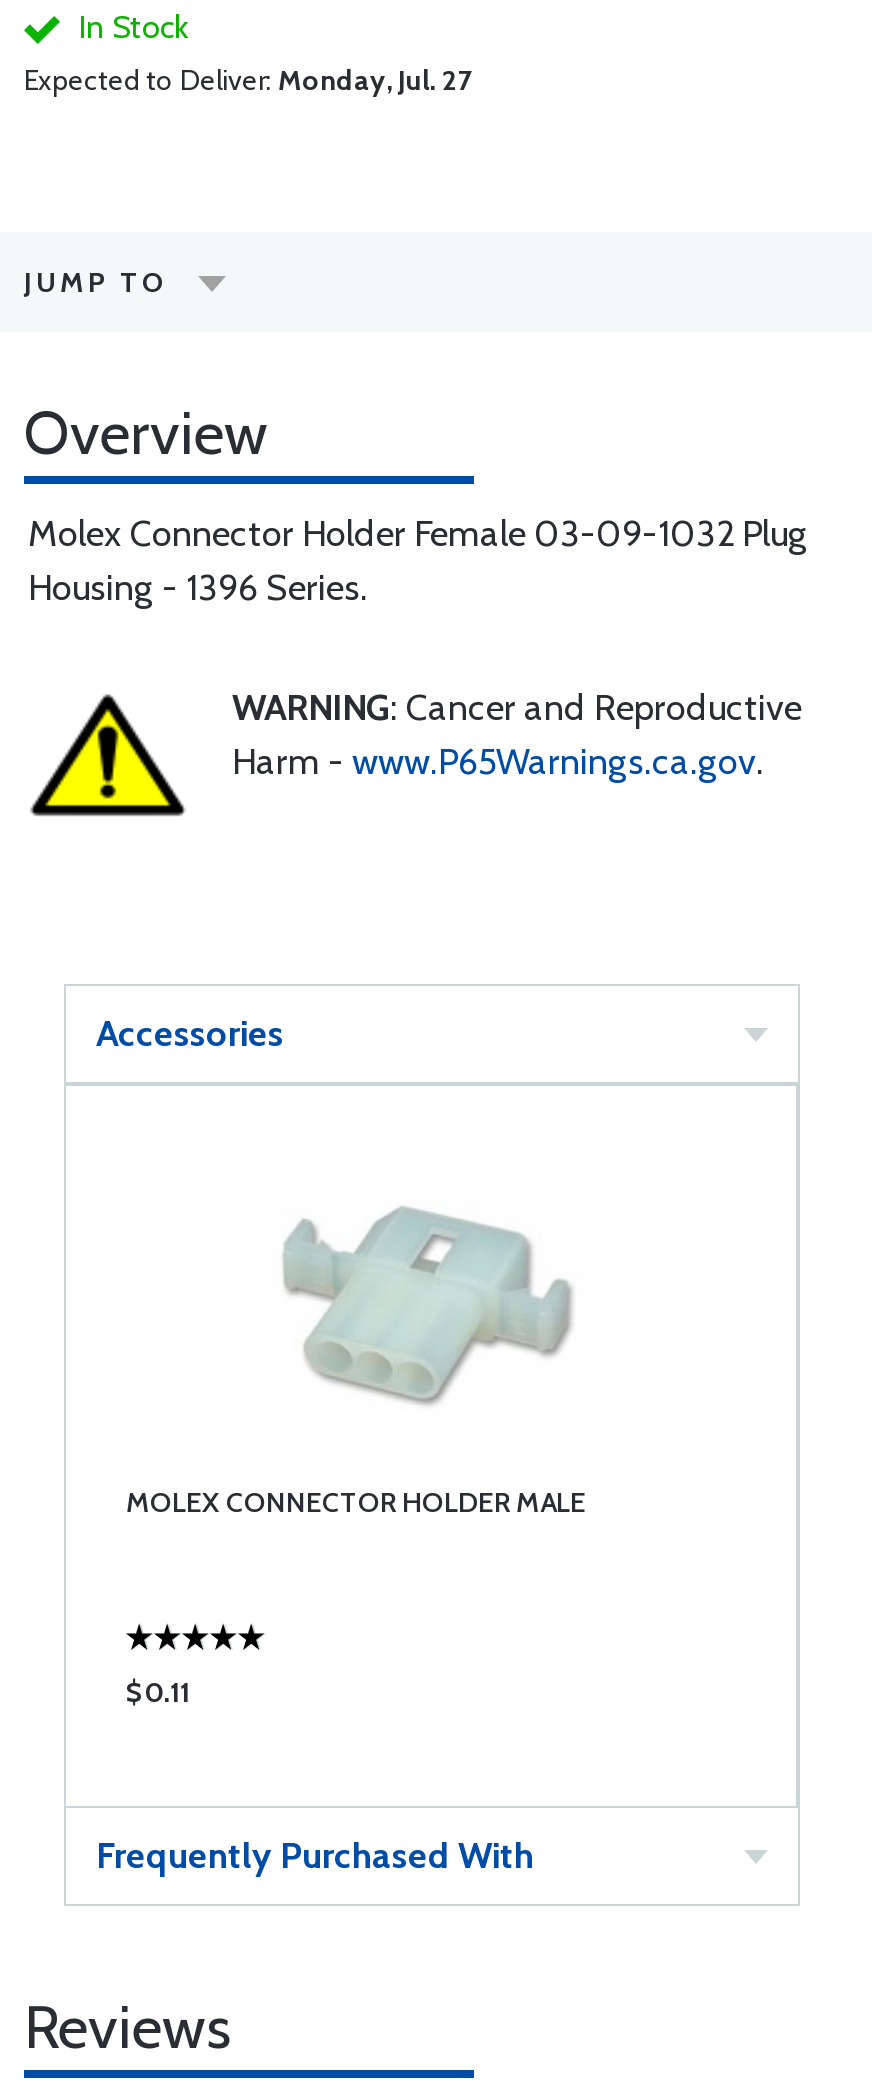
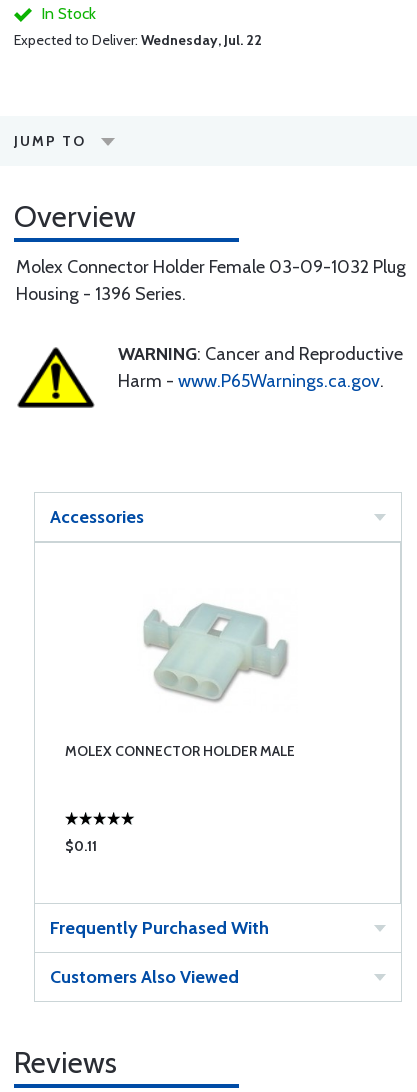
[24,62,472,98] Expected to Deliver: Monday, Jul. 27 -> [14,31,262,49] Expected to Deliver: Wednesday, Jul. 22
none -> [50,966,239,988] Customers Also Viewed

